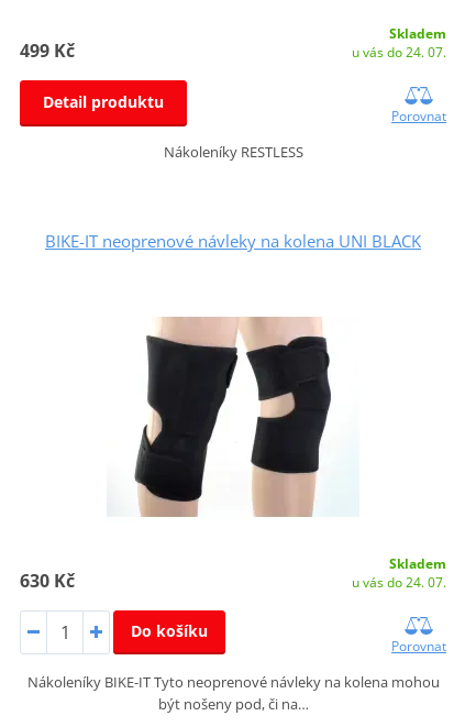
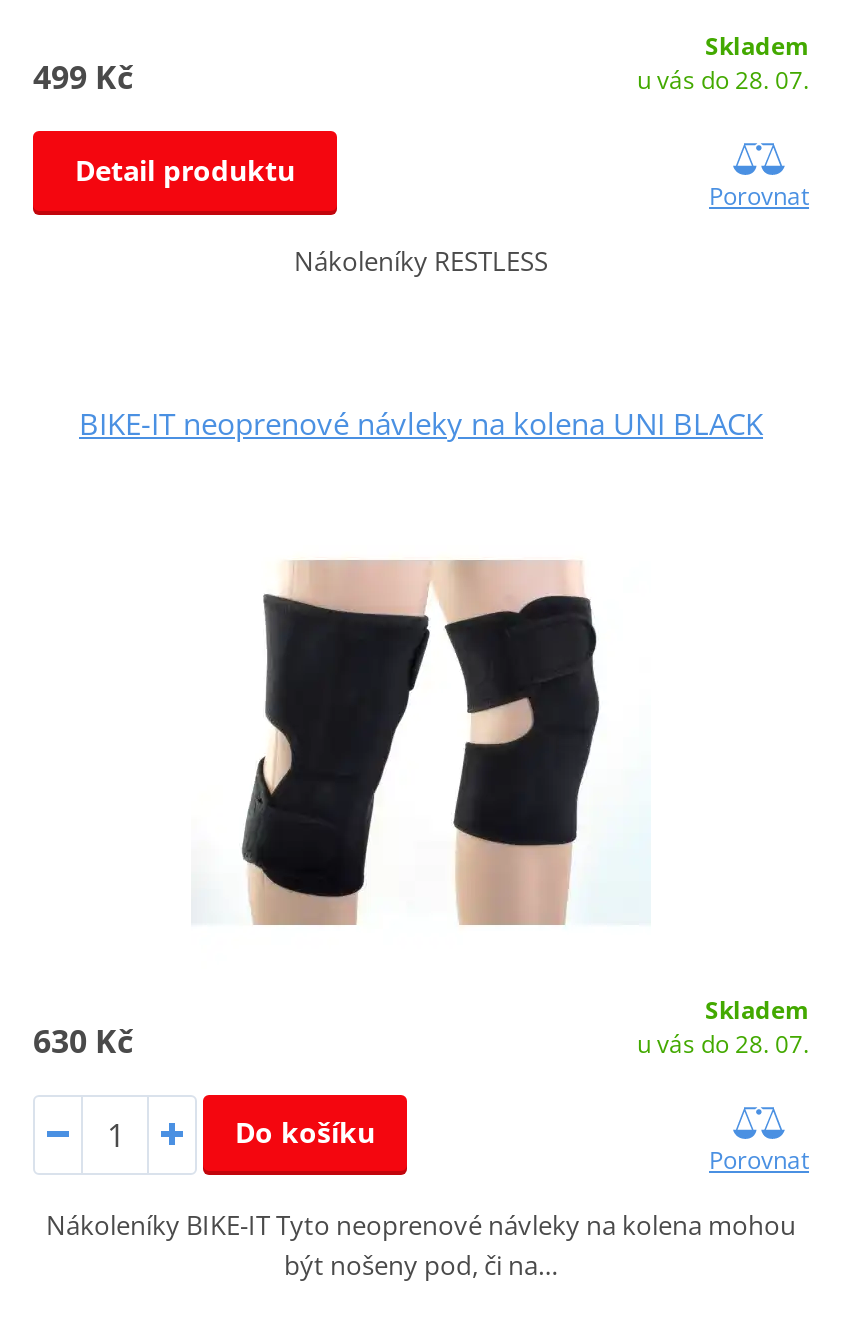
[352,43,446,62] u vás do 24. 07. -> [637,63,809,97] u vás do 28. 07.
[352,573,446,592] u vás do 24. 07. -> [637,1027,809,1061] u vás do 28. 07.

